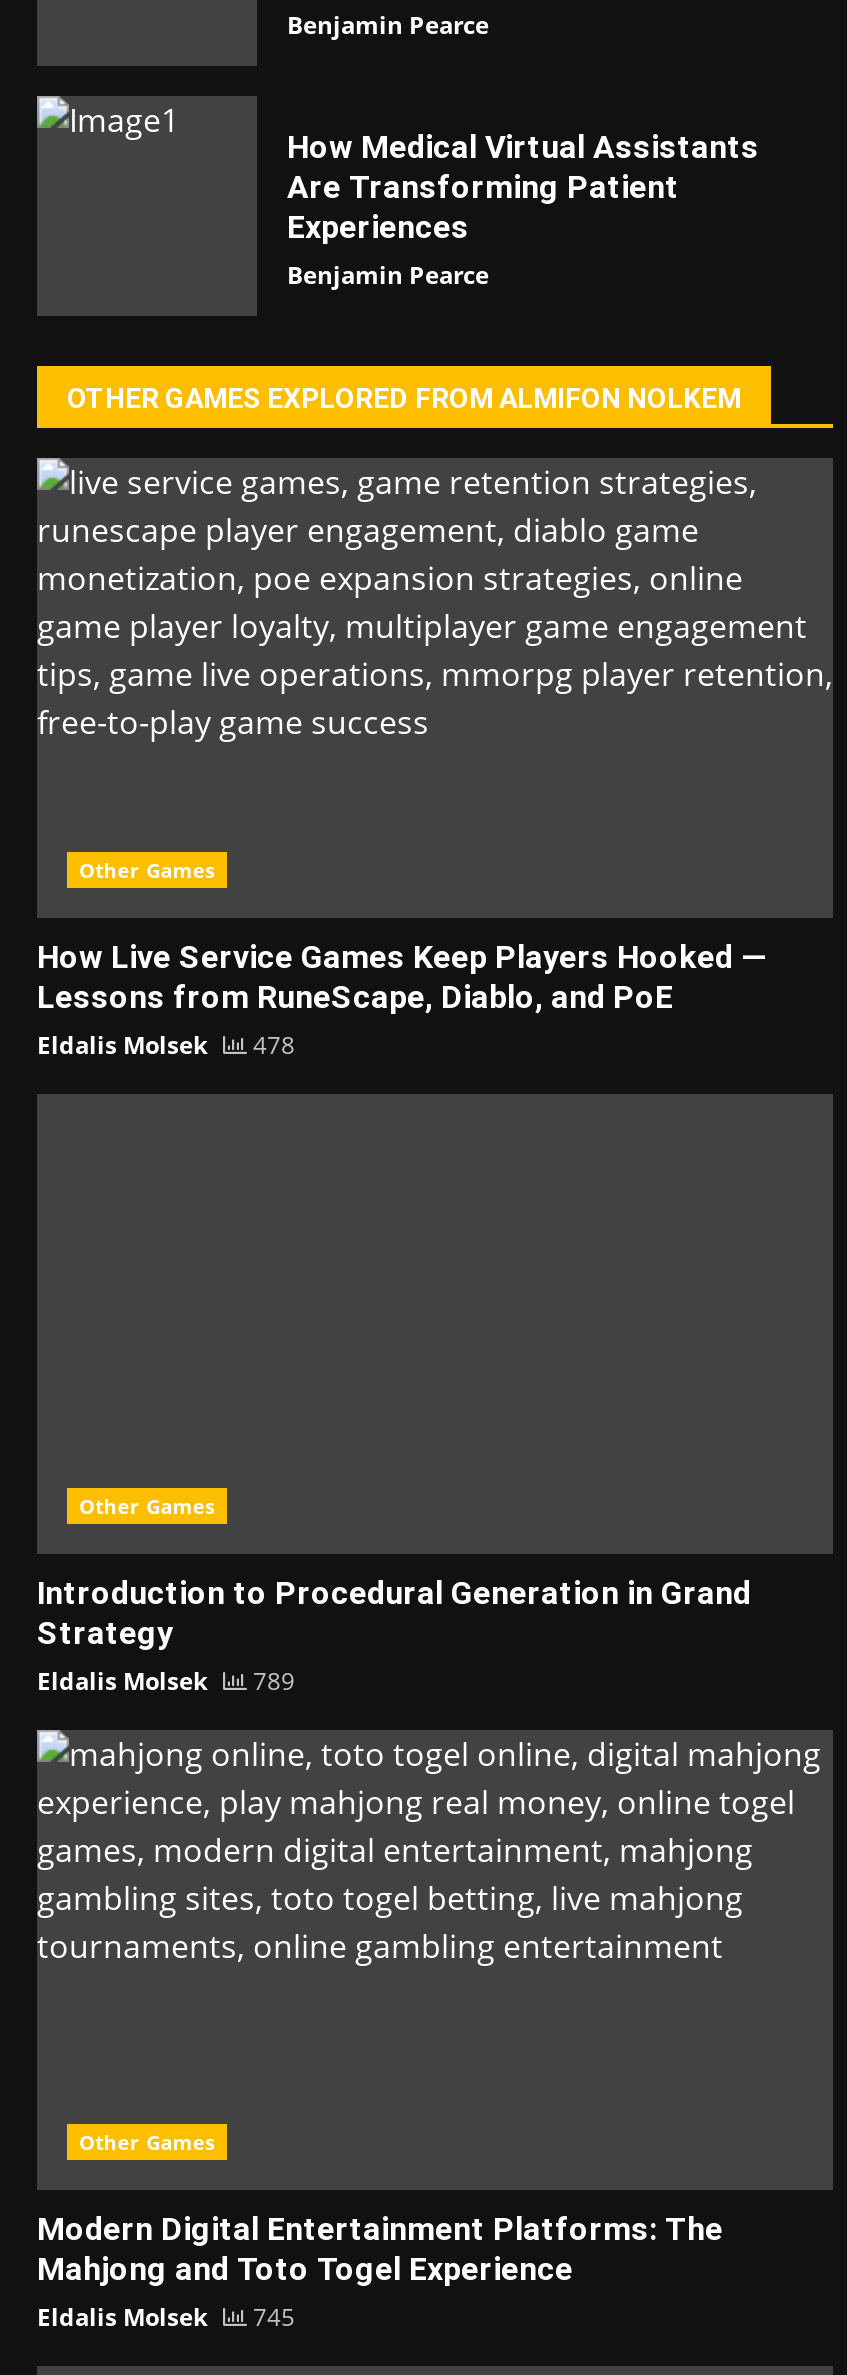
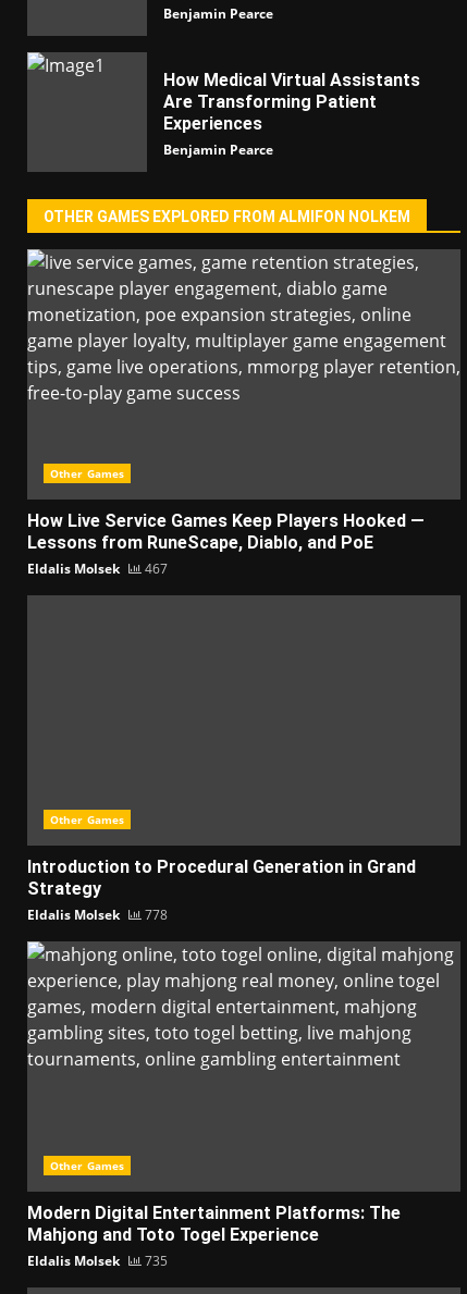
[37,1027,295,1061] Eldalis Molsek 478 -> [27,559,168,577] Eldalis Molsek 467
[37,1663,295,1697] Eldalis Molsek 789 -> [27,905,168,924] Eldalis Molsek 778
[37,2299,295,2333] Eldalis Molsek 745 -> [27,1251,168,1270] Eldalis Molsek 735

